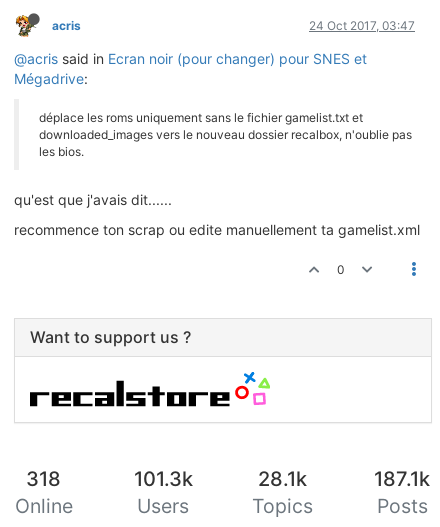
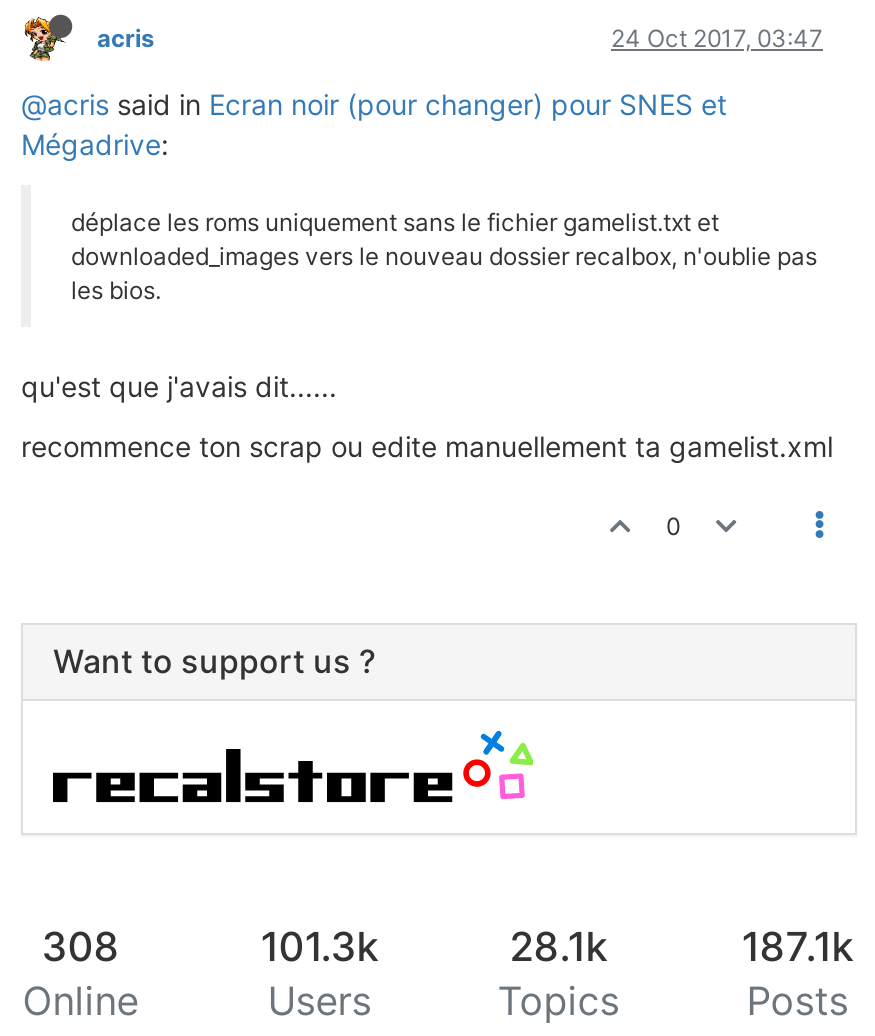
[26,467,61,491] 318 -> [41,922,119,970] 308

